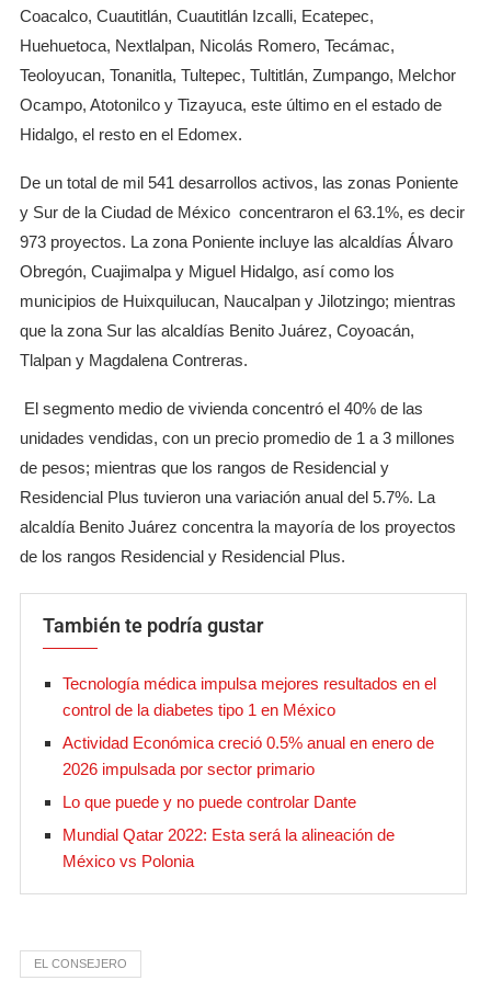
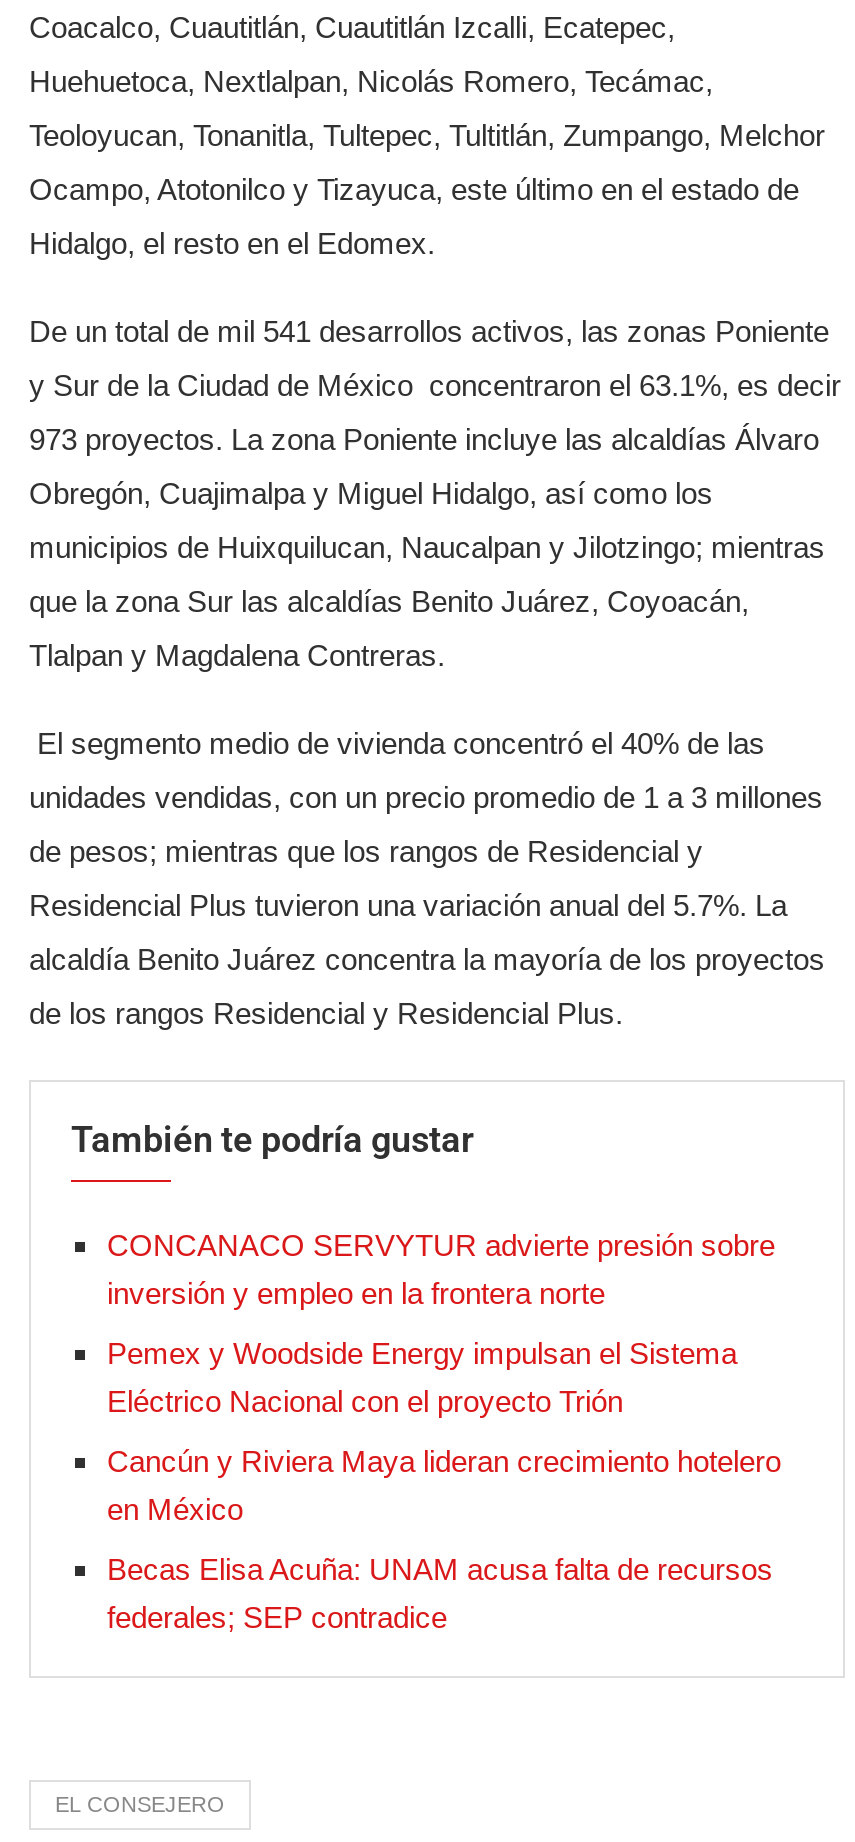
[62,674,436,719] Tecnología médica impulsa mejores resultados en el | control de la diabetes tipo 1 en México -> [107,1228,775,1310] CONCANACO SERVYTUR advierte presión sobre | inversión y empleo en la frontera norte
[62,733,434,778] Actividad Económica creció 0.5% anual en enero de | 2026 impulsada por sector primario -> [107,1336,737,1418] Pemex y Woodside Energy impulsan el Sistema | Eléctrico Nacional con el proyecto Trión
[62,792,356,811] Lo que puede y no puede controlar Dante -> [107,1444,781,1526] Cancún y Riviera Maya lideran crecimiento hotelero | en México
[62,825,395,870] Mundial Qatar 2022: Esta será la alineación de | México vs Polonia -> [107,1552,773,1634] Becas Elisa Acuña: UNAM acusa falta de recursos | federales; SEP contradice

